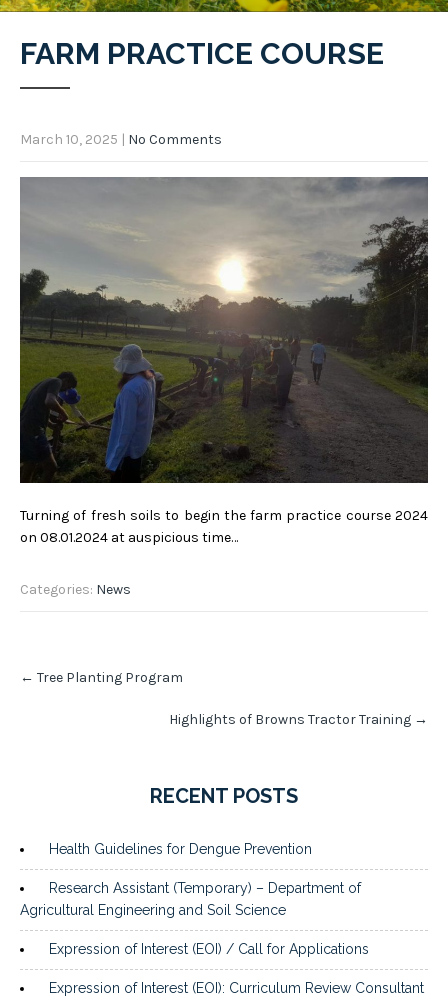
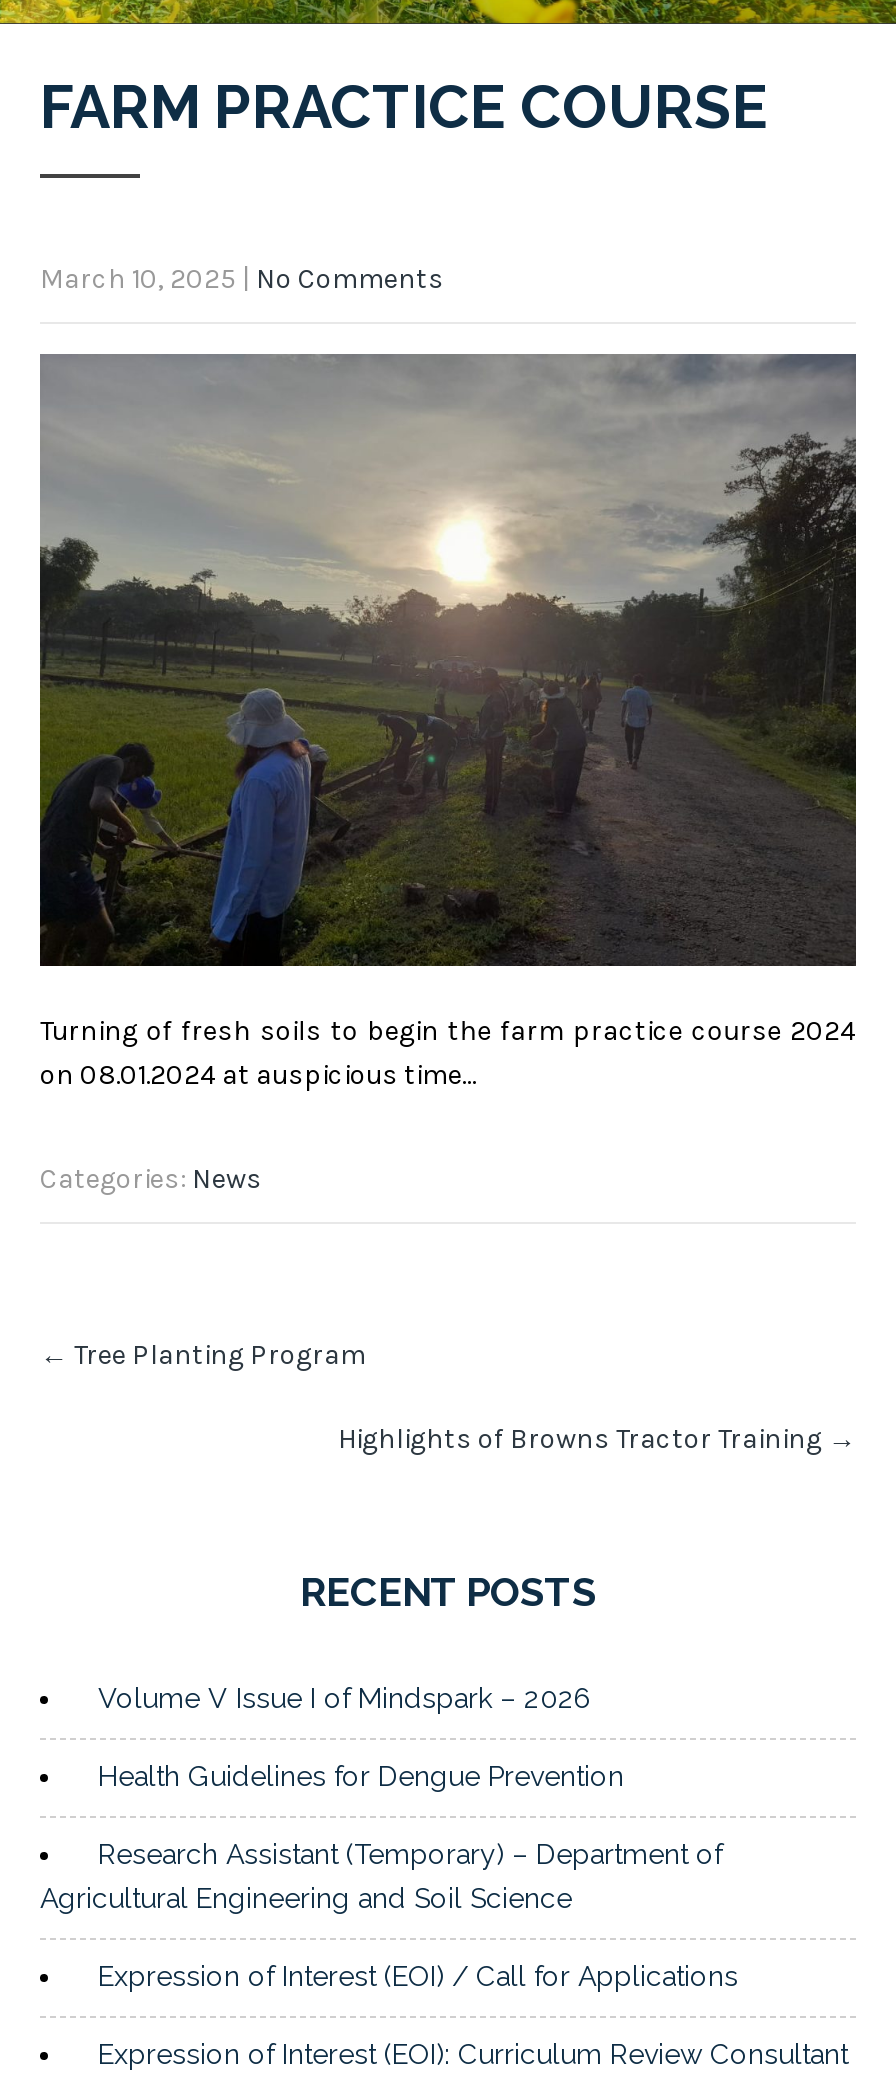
none -> [98,1683,592,1715] Volume V Issue I of Mindspark – 2026

